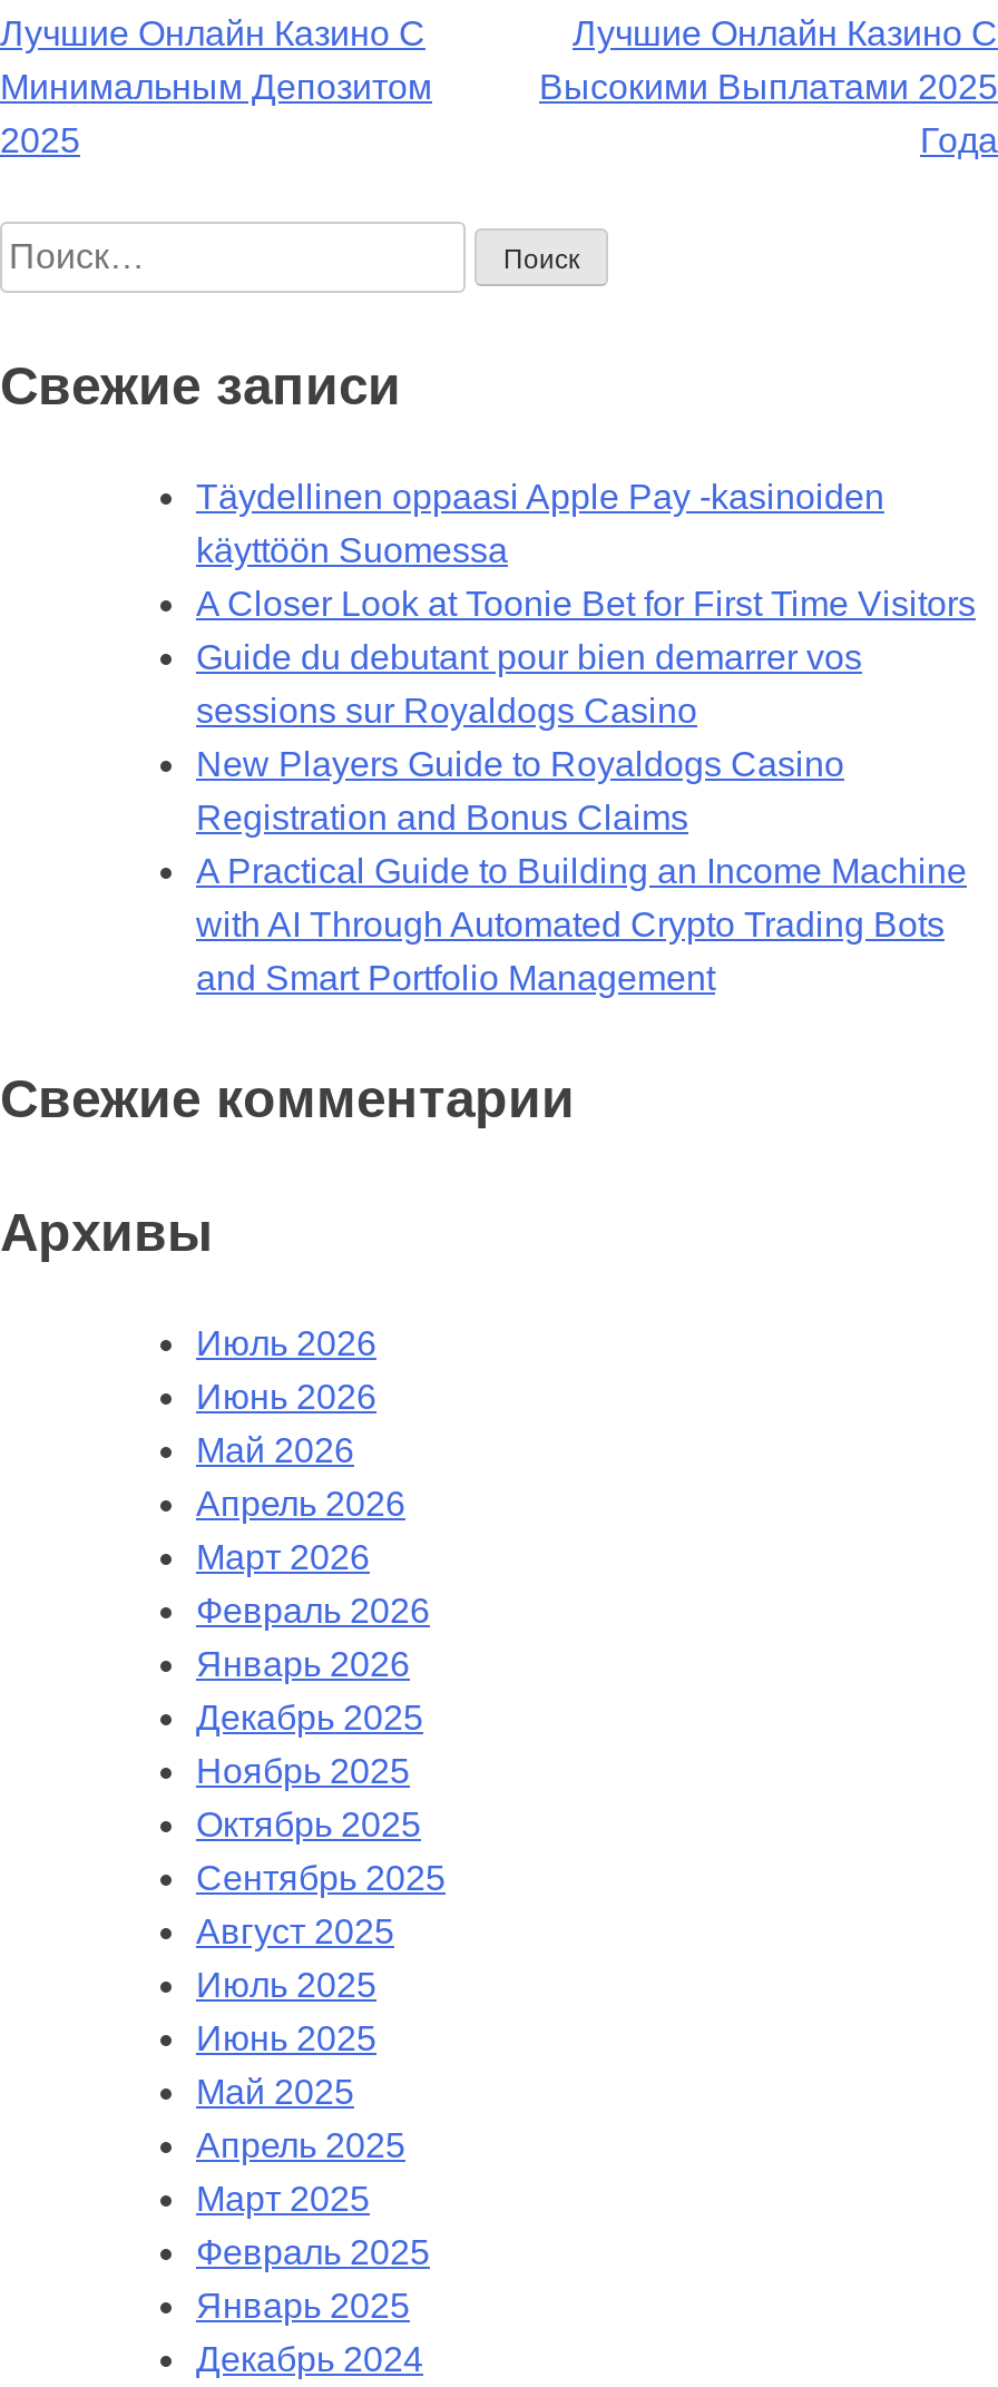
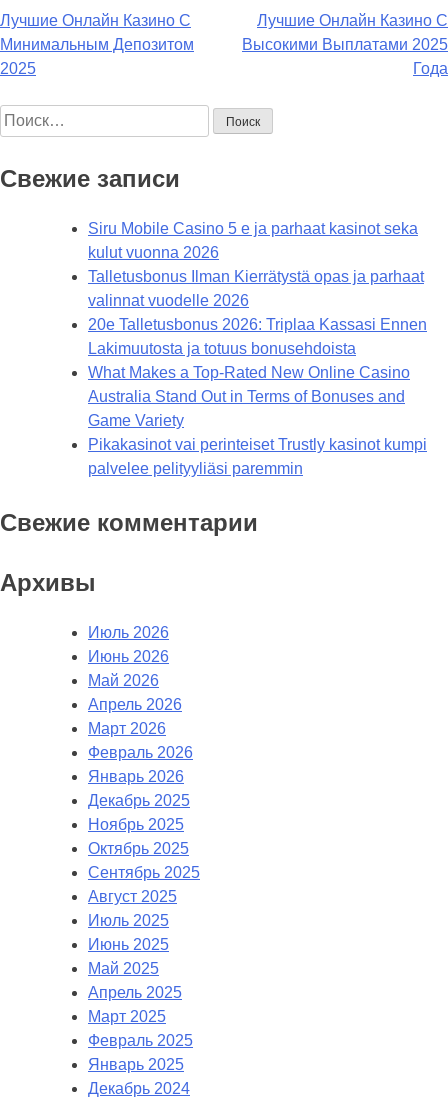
[196,477,976,996] Täydellinen oppaasi Apple Pay -kasinoiden | käyttöön Suomessa | A Closer Look at Toonie Bet for First Time Visitors | Guide du debutant pour bien demarrer vos | sessions sur Royaldogs Casino | New Players Guide to Royaldogs Casino | Registration and Bonus Claims | A Practical Guide to Building an Income Machine | with AI Through Automated Crypto Trading Bots | and Smart Portfolio Management -> [88,220,427,477] Siru Mobile Casino 5 e ja parhaat kasinot seka | kulut vuonna 2026 | Talletusbonus Ilman Kierrätystä opas ja parhaat | valinnat vuodelle 2026 | 20e Talletusbonus 2026: Triplaa Kassasi Ennen | Lakimuutosta ja totuus bonusehdoista | What Makes a Top-Rated New Online Casino | Australia Stand Out in Terms of Bonuses and | Game Variety | Pikakasinot vai perinteiset Trustly kasinot kumpi | palvelee pelityyliäsi paremmin

